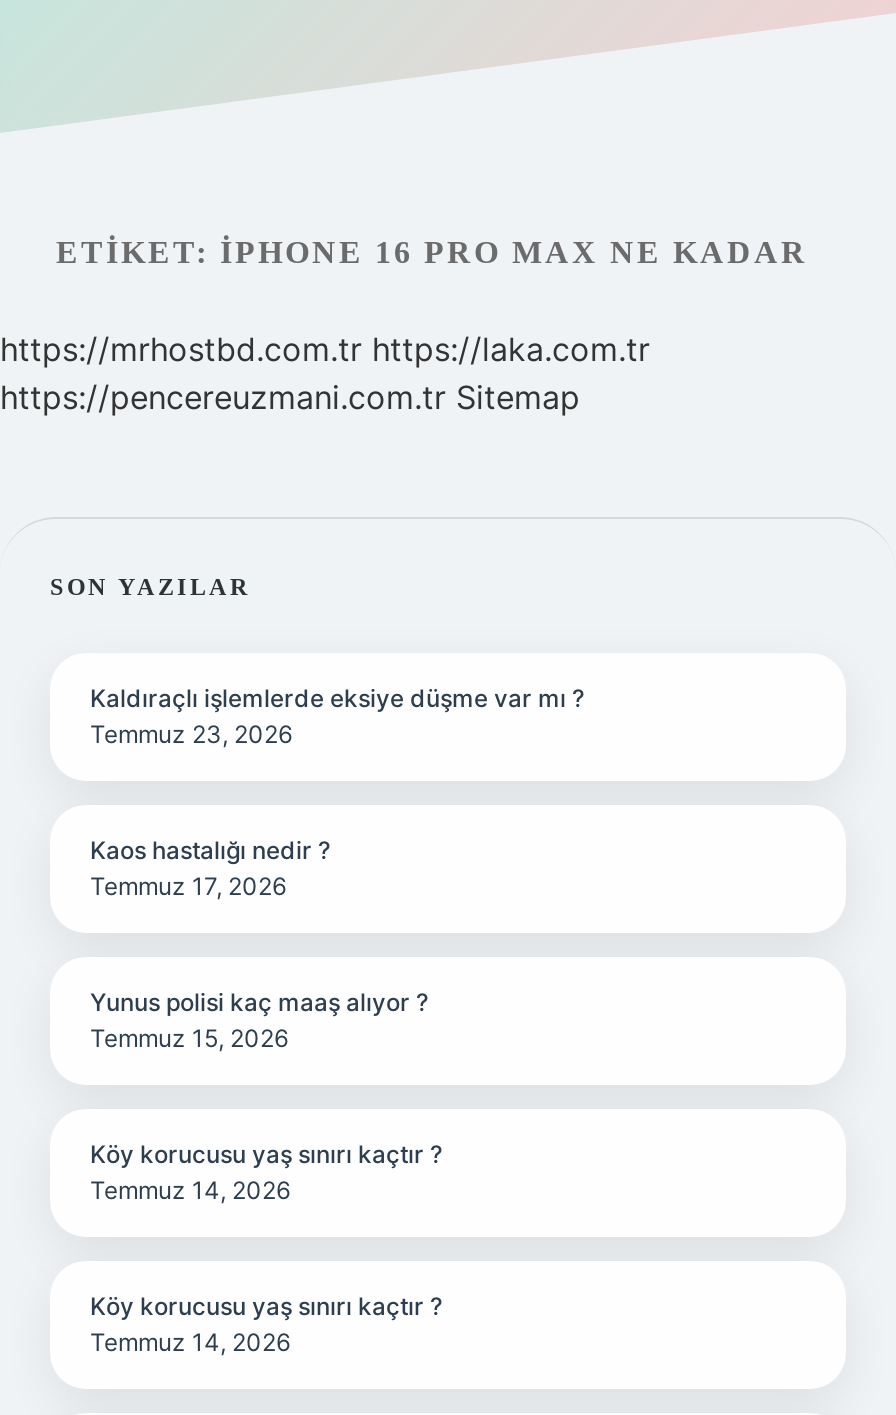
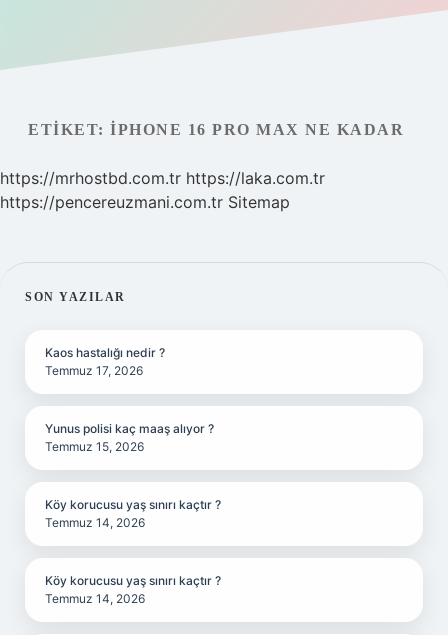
[90,683,584,749] Kaldıraçlı işlemlerde eksiye düşme var mı ? | Temmuz 23, 2026 -> none

